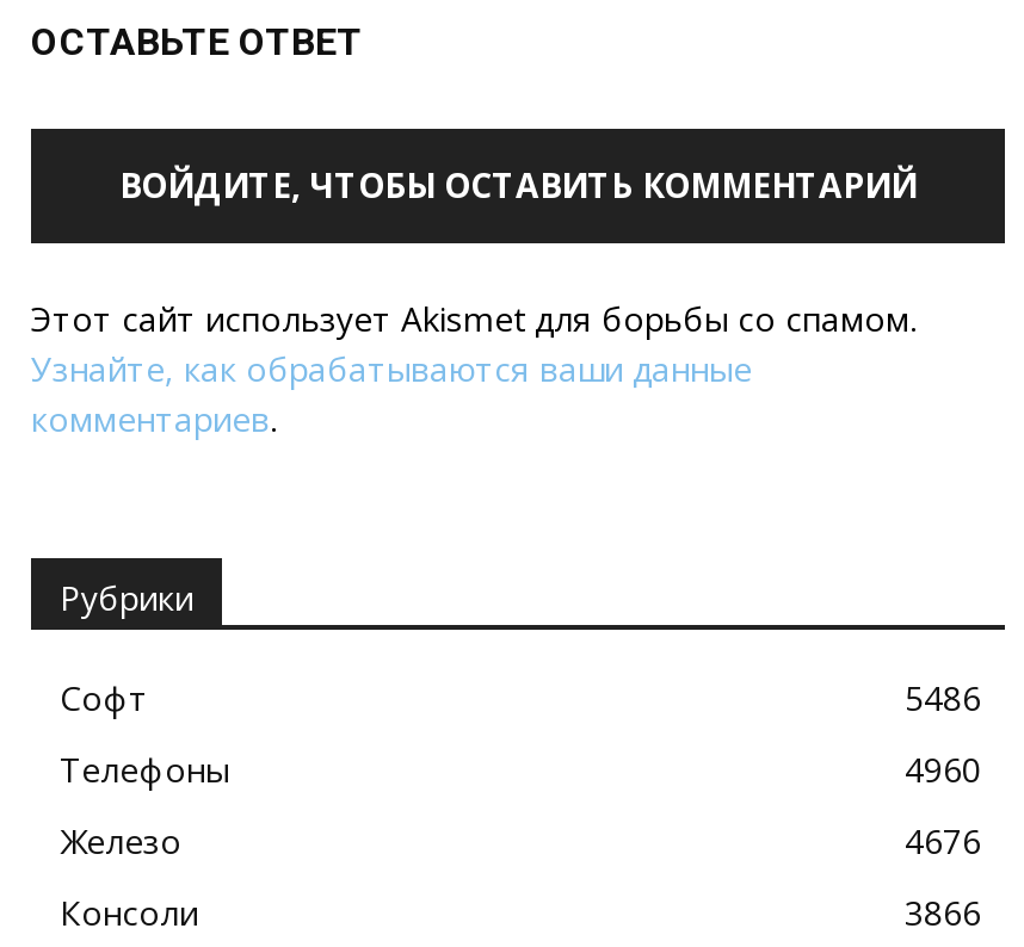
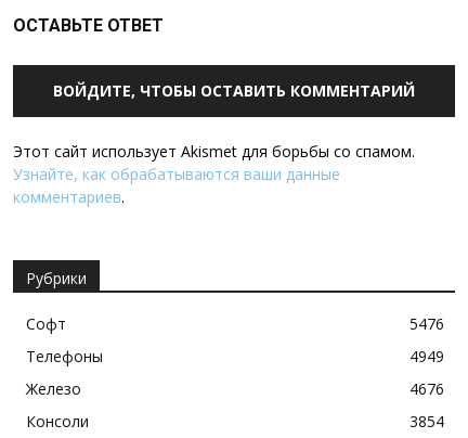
[905,676,981,721] 5486 -> [409,314,444,334] 5476
[905,747,981,792] 4960 -> [409,346,444,367] 4949
[905,890,981,936] 3866 -> [409,411,444,432] 3854

